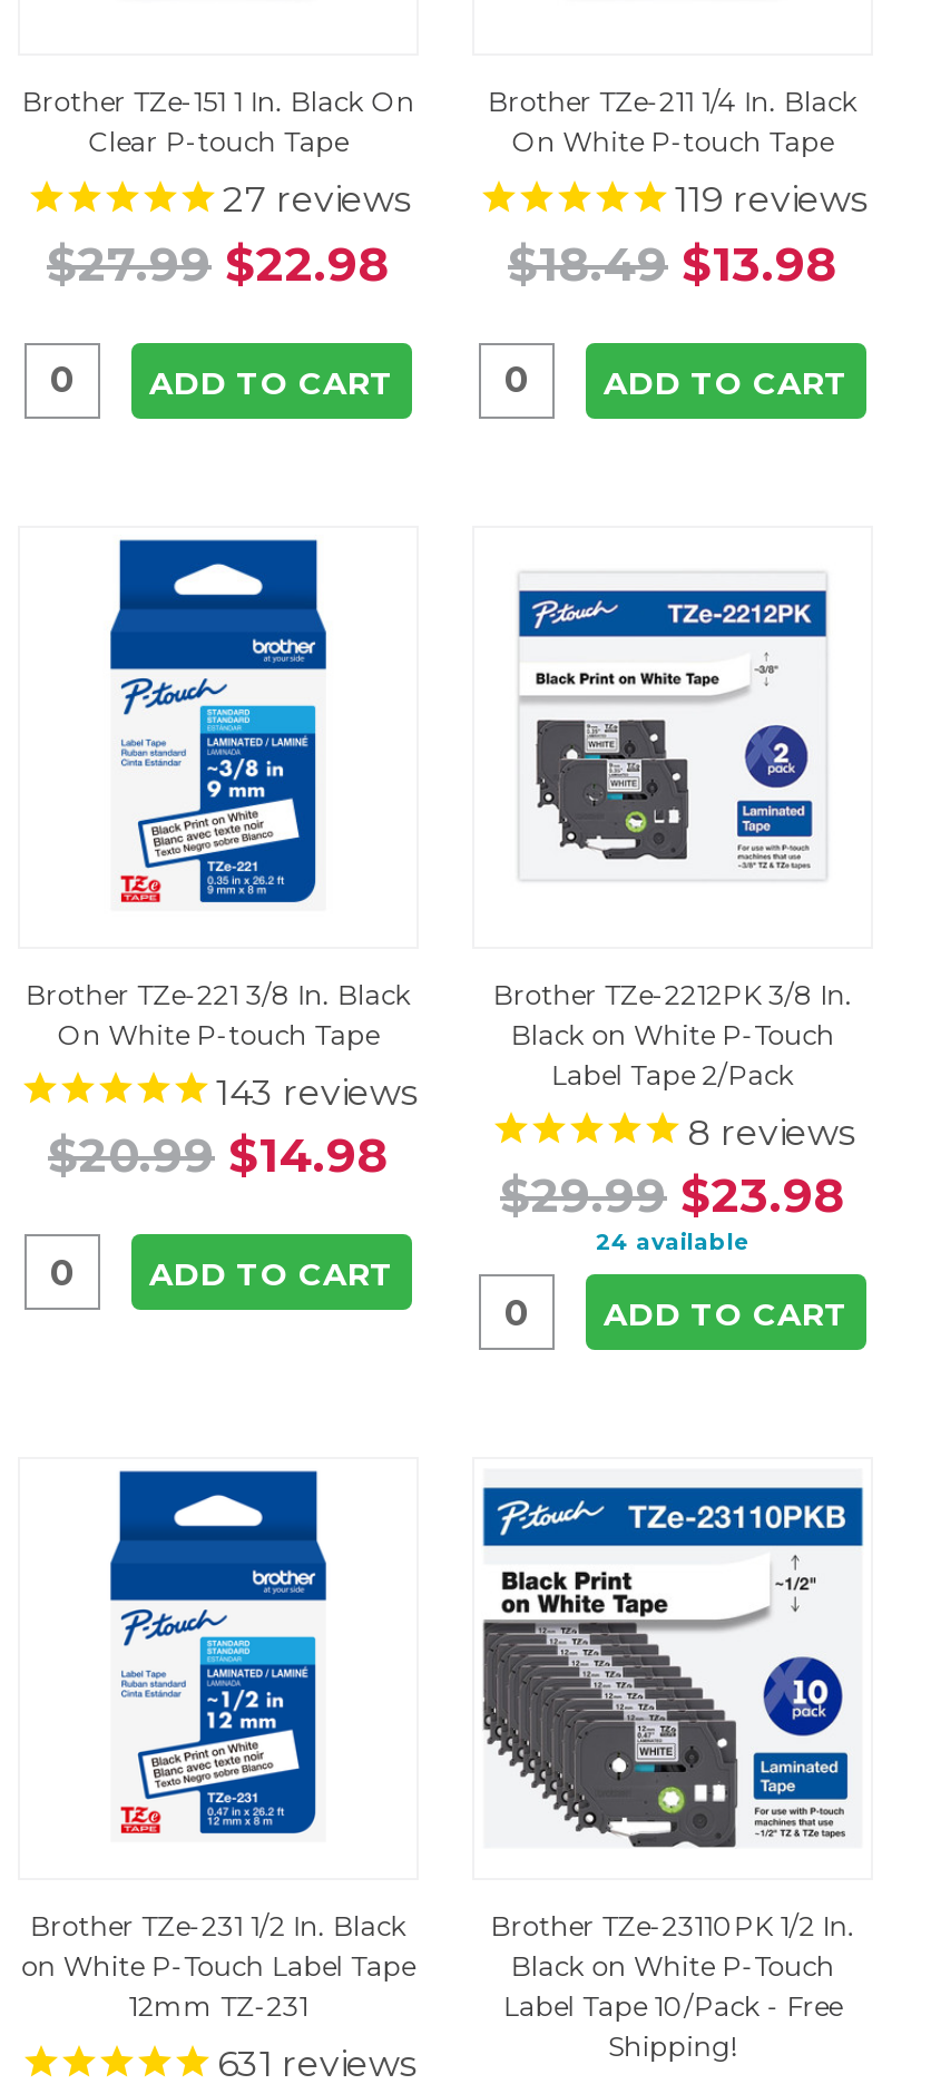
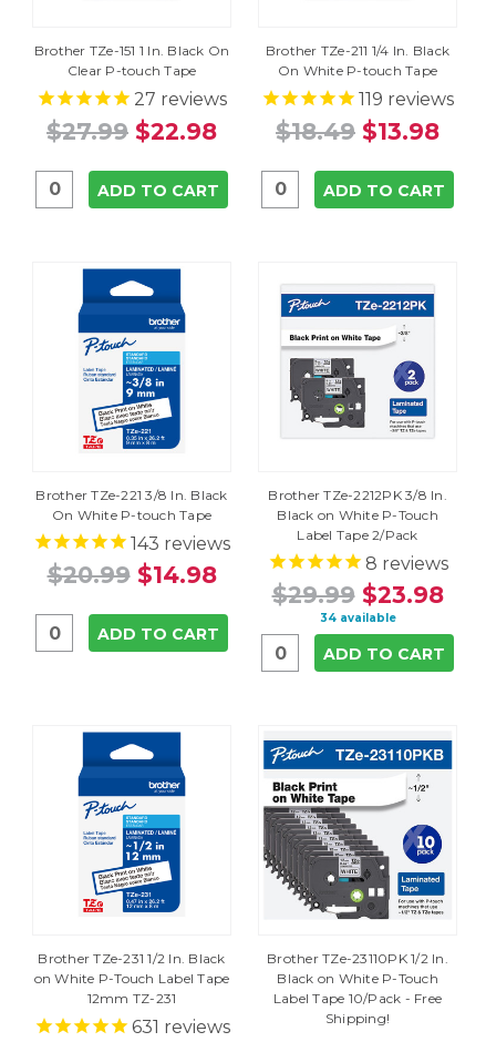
[596,1228,749,1257] 24 available -> [319,611,396,626] 34 available

